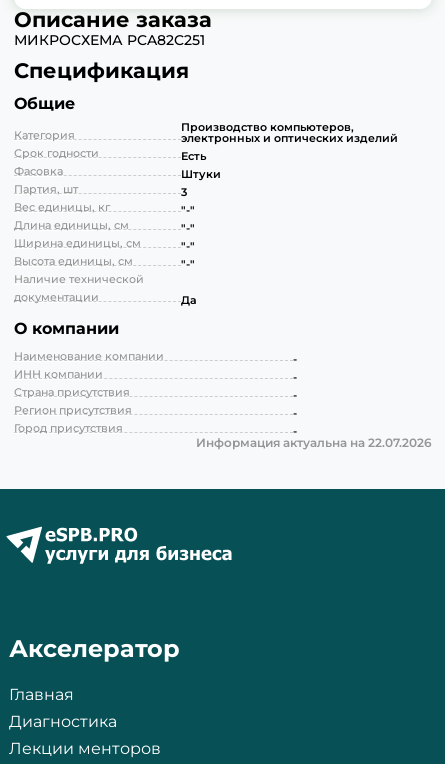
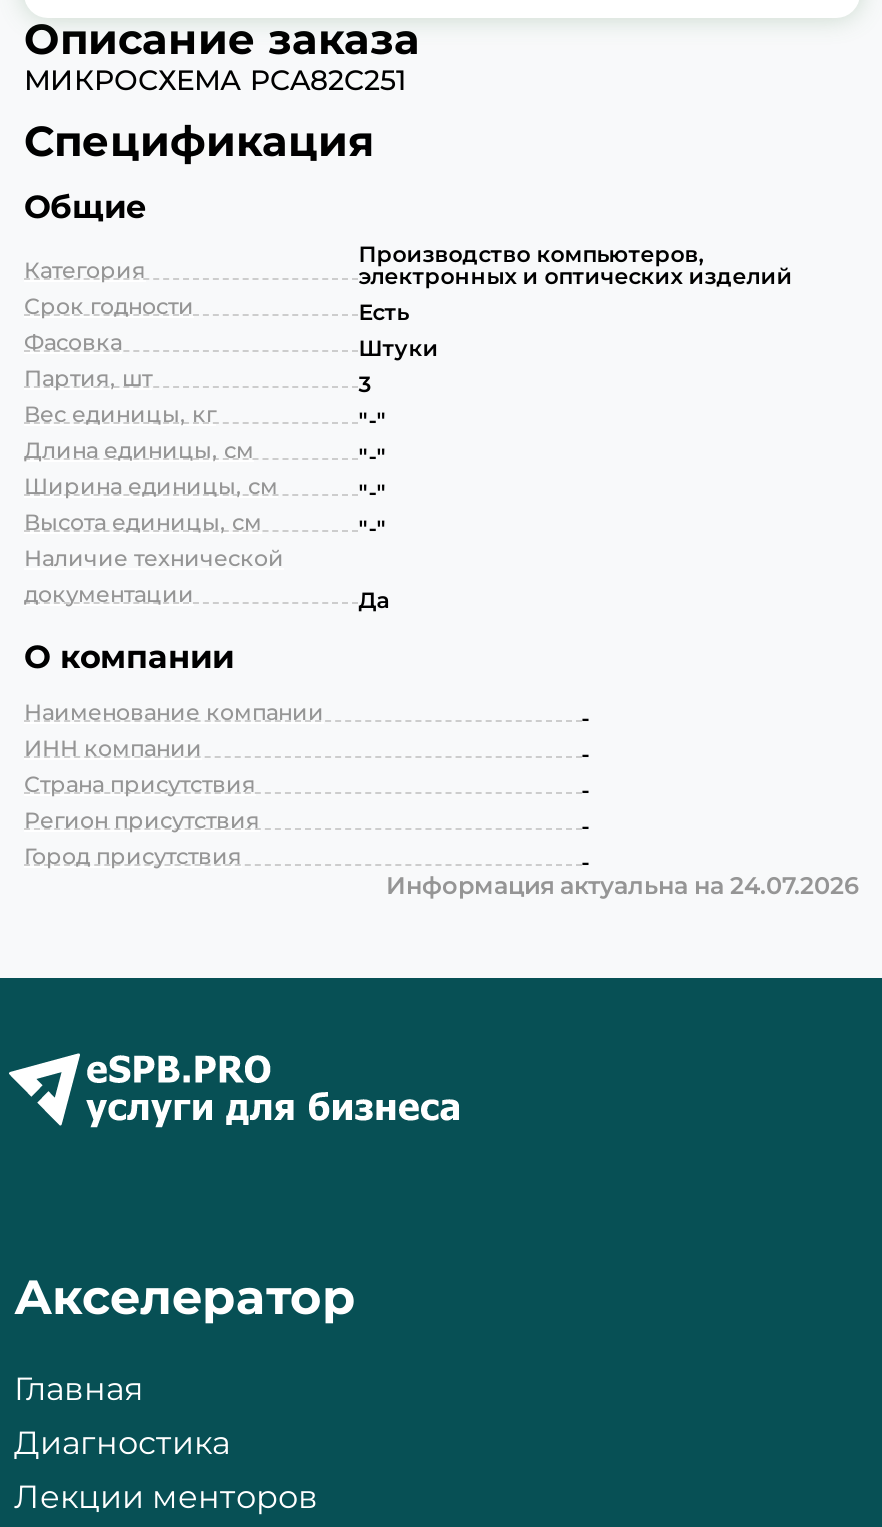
[196,435,432,450] Информация актуальна на 22.07.2026 -> [386,870,860,900] Информация актуальна на 24.07.2026

